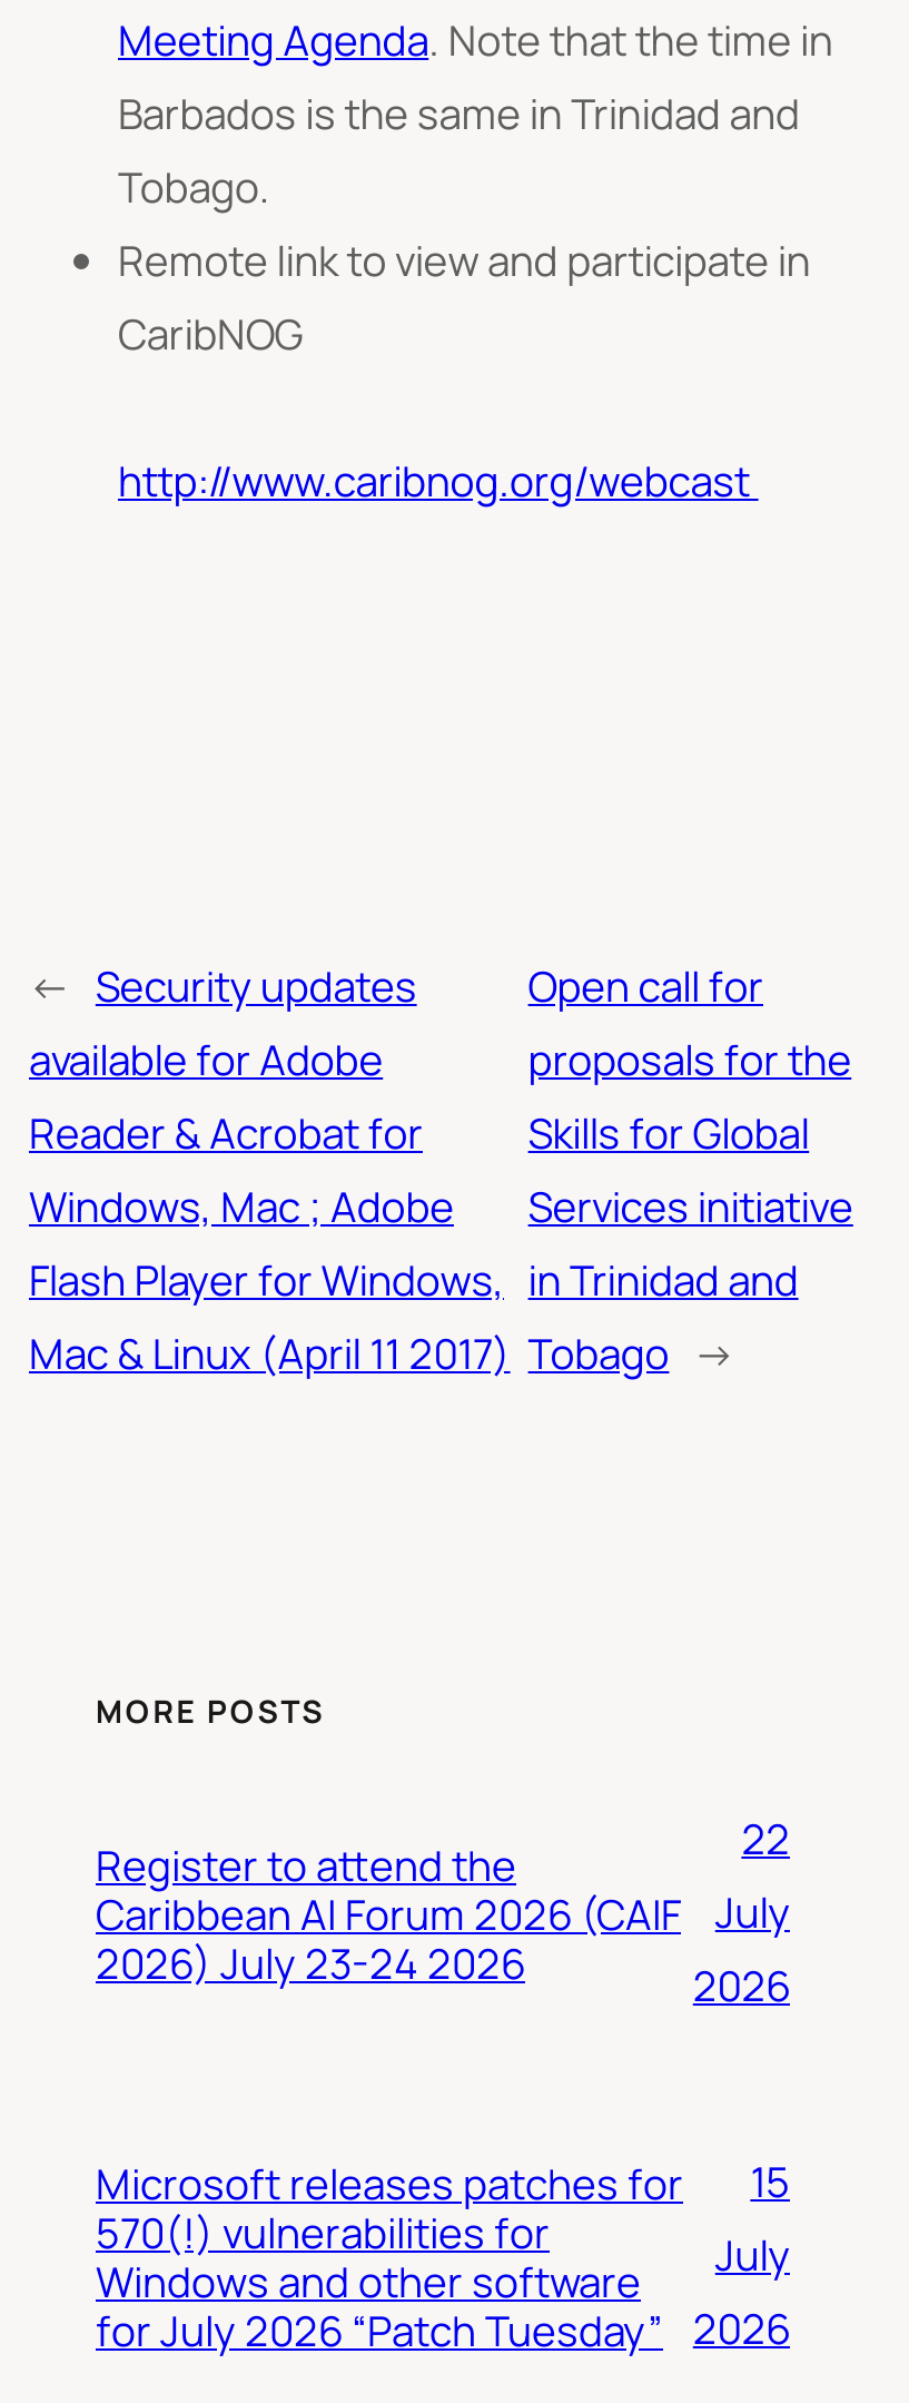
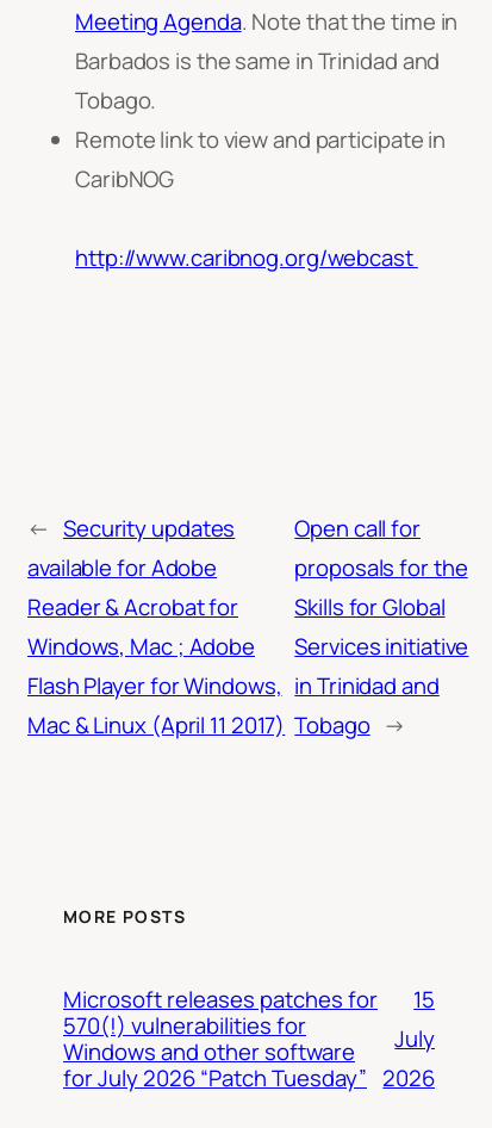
[693,1811,790,2016] 22 | July | 2026 -> none
[96,1837,681,1993] Register to attend the | Caribbean AI Forum 2026 (CAIF | 2026) July 23-24 2026 -> none

